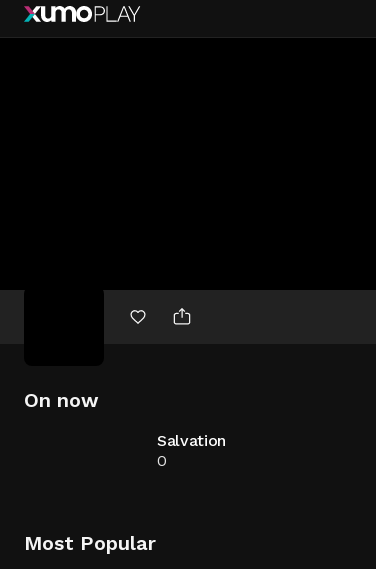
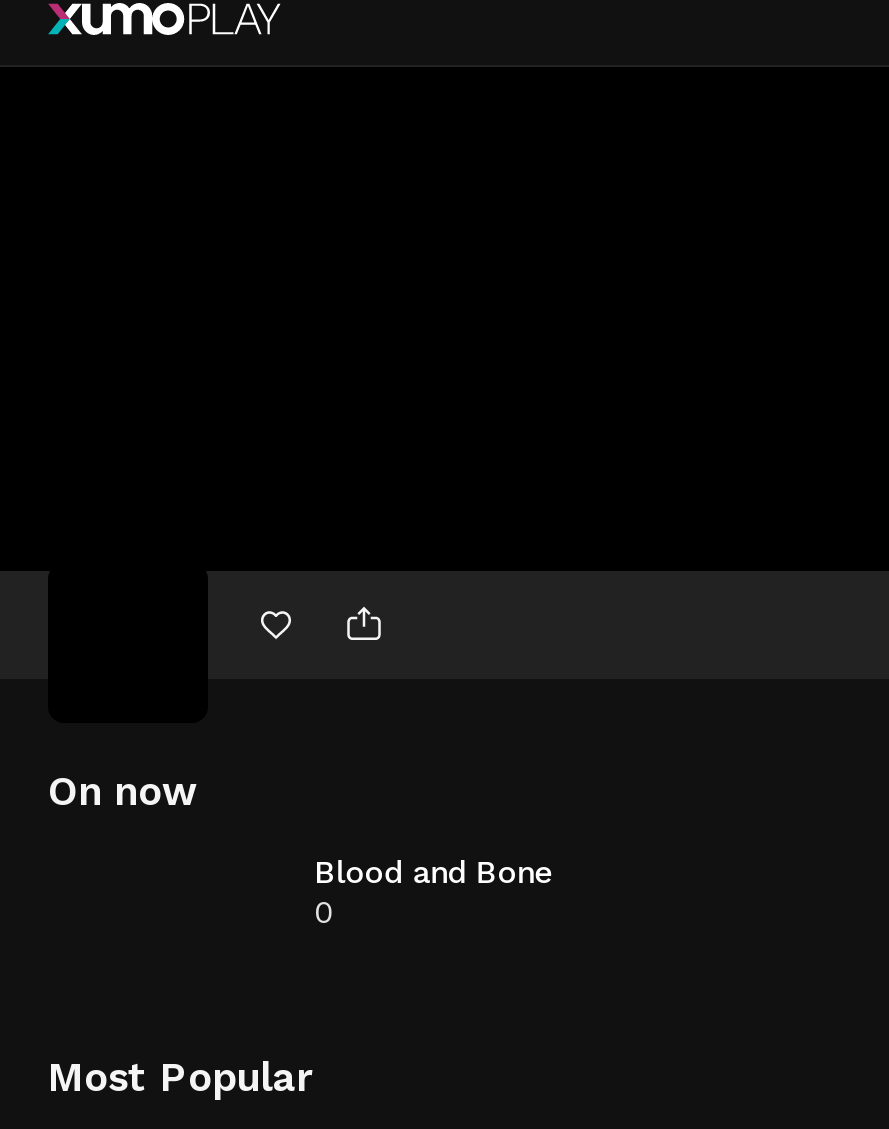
[157,431,226,450] Salvation -> [314,853,553,891] Blood and Bone

